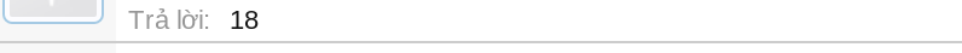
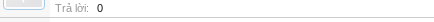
[128,5,259,34] Trả lời: 18 -> [55,2,103,14] Trả lời: 0

